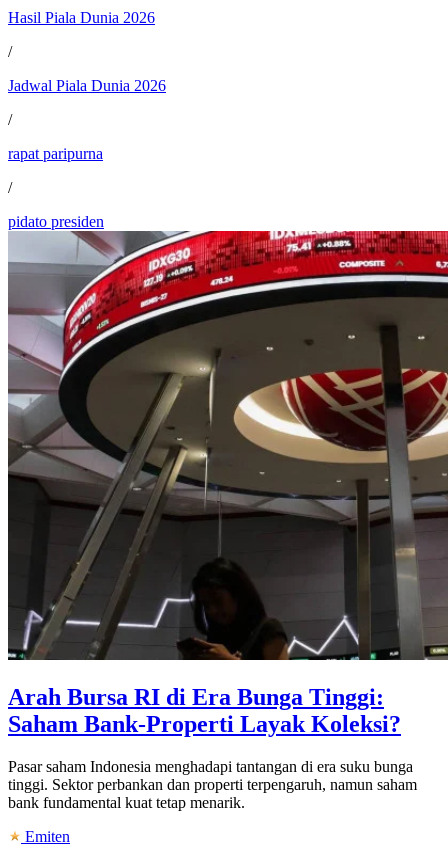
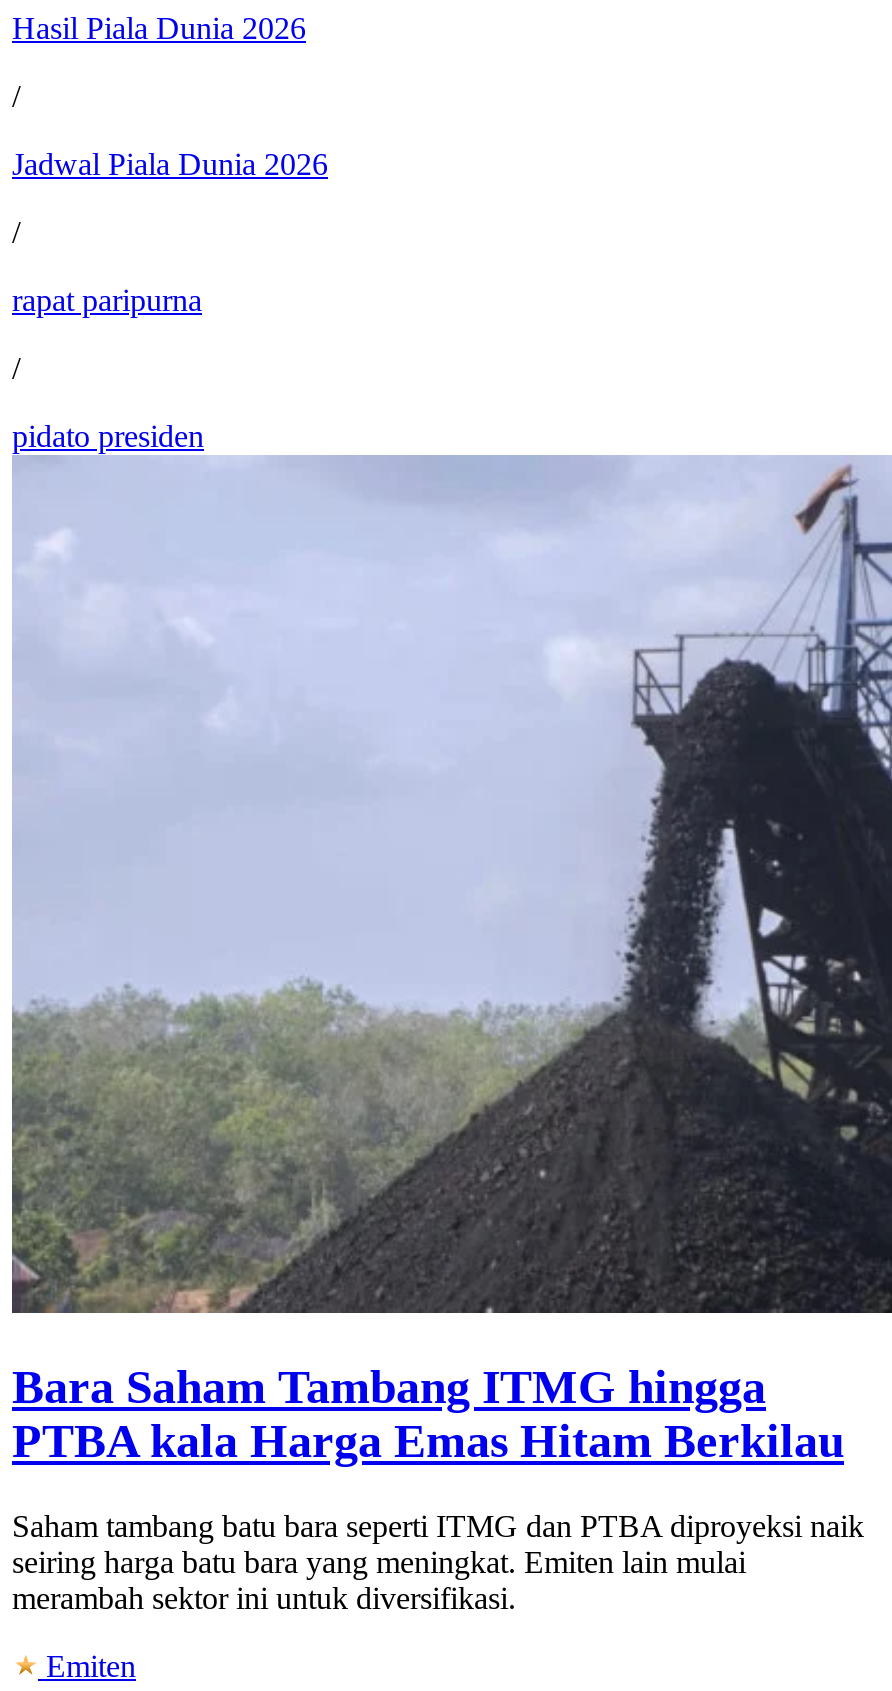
[7,230,445,737] [image] | Arah Bursa RI di Era Bunga Tinggi: | Saham Bank-Properti Layak Koleksi? -> [10,455,886,1467] [image] | Bara Saham Tambang ITMG hingga | PTBA kala Harga Emas Hitam Berkilau
[8,758,417,811] Pasar saham Indonesia menghadapi tantangan di era suku bunga | tinggi. Sektor perbankan dan properti terpengaruh, namun saham | bank fundamental kuat tetap menarik. -> [12,1509,864,1615] Saham tambang batu bara seperti ITMG dan PTBA diproyeksi naik | seiring harga batu bara yang meningkat. Emiten lain mulai | merambah sektor ini untuk diversifikasi.

